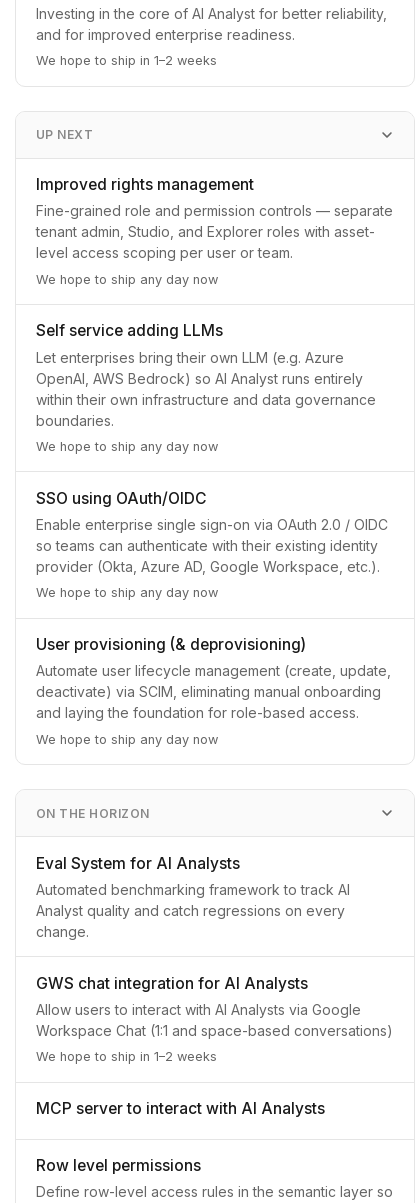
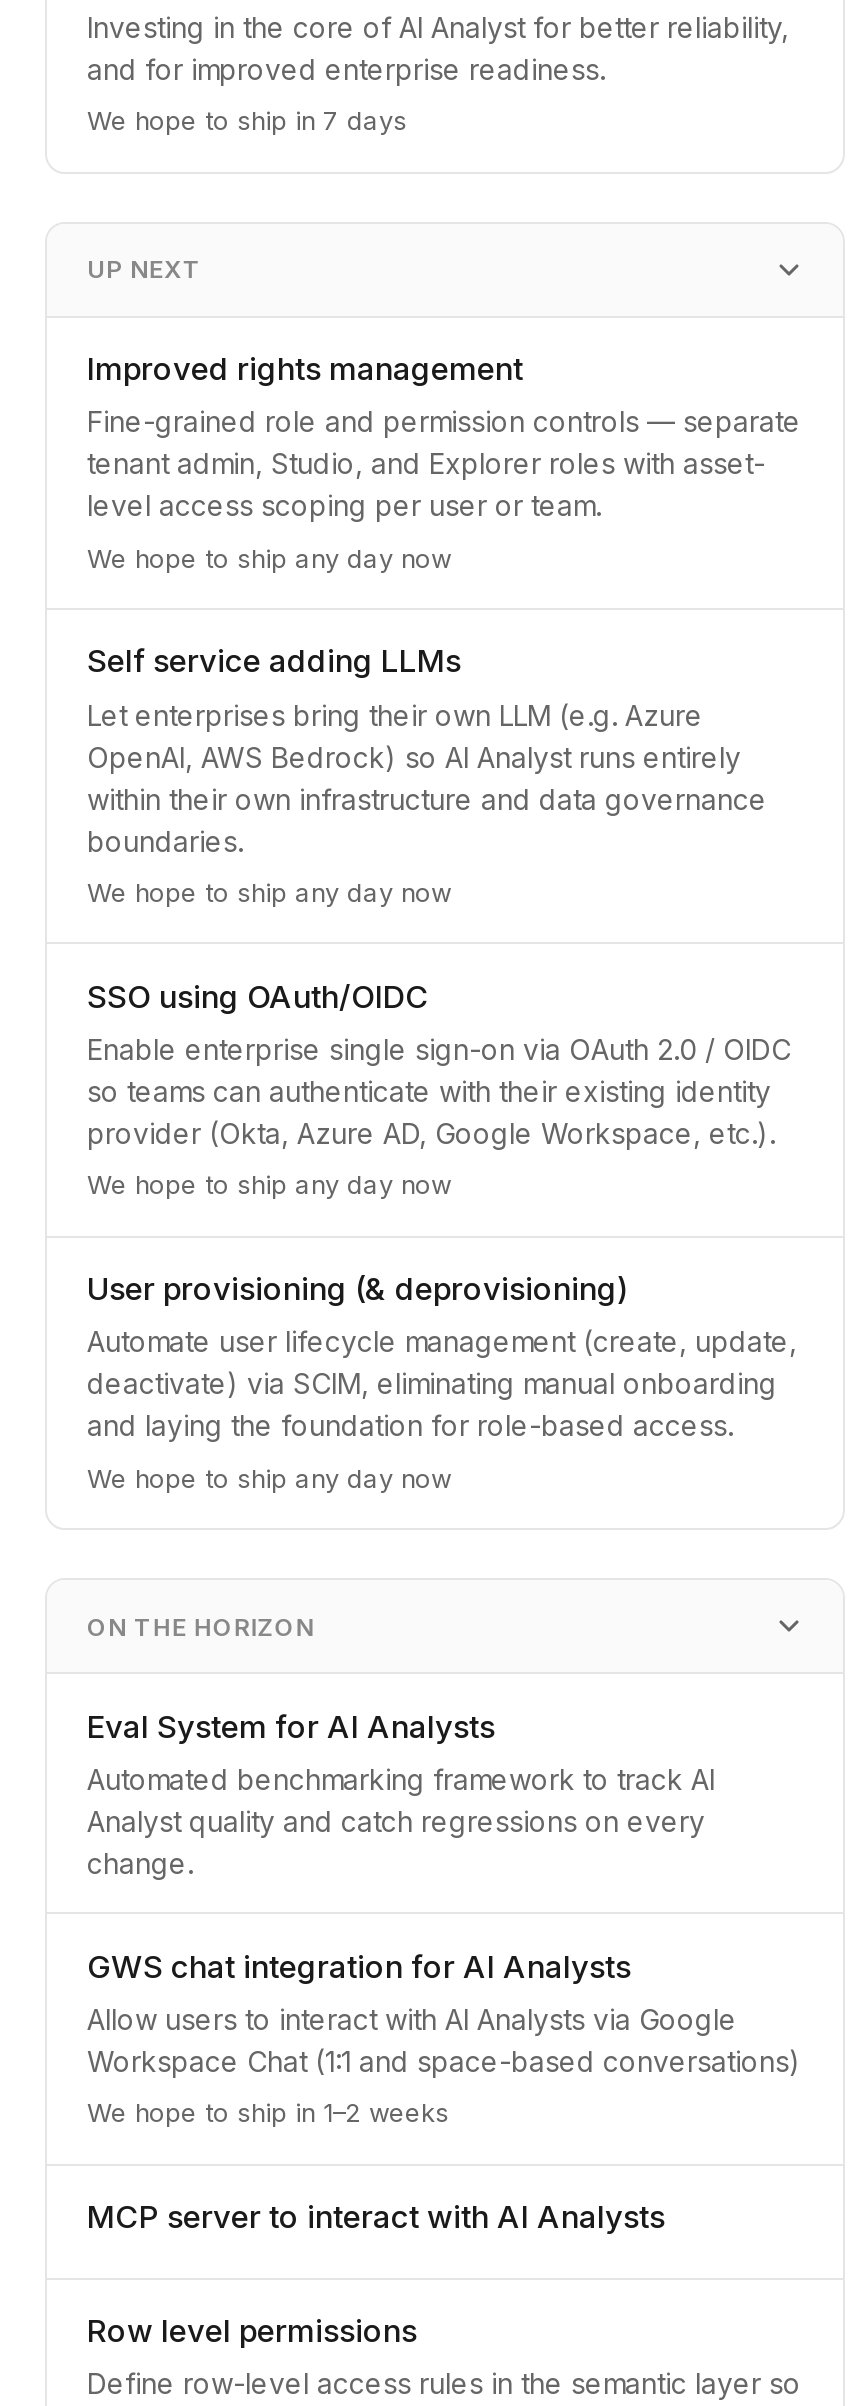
[36,53,217,68] We hope to ship in 1–2 weeks -> [87,106,407,136] We hope to ship in 7 days

